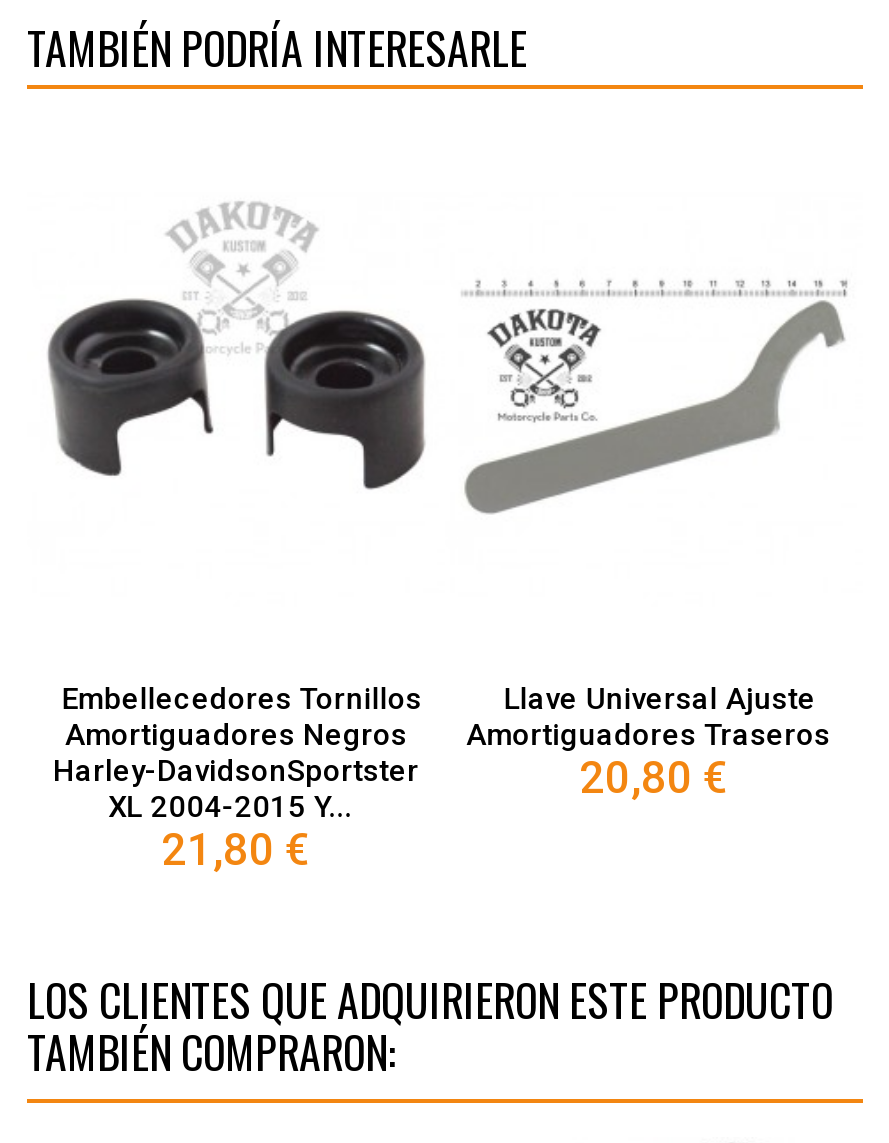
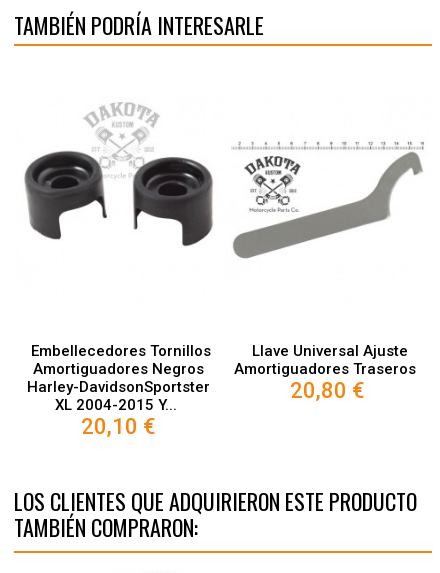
[161,825,311,875] 21,80 € -> [81,414,156,439] 20,10 €

